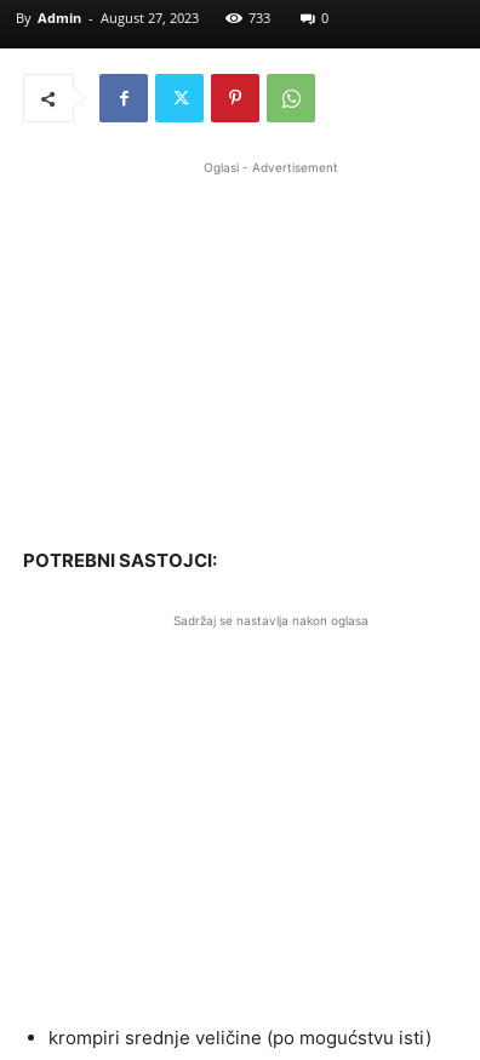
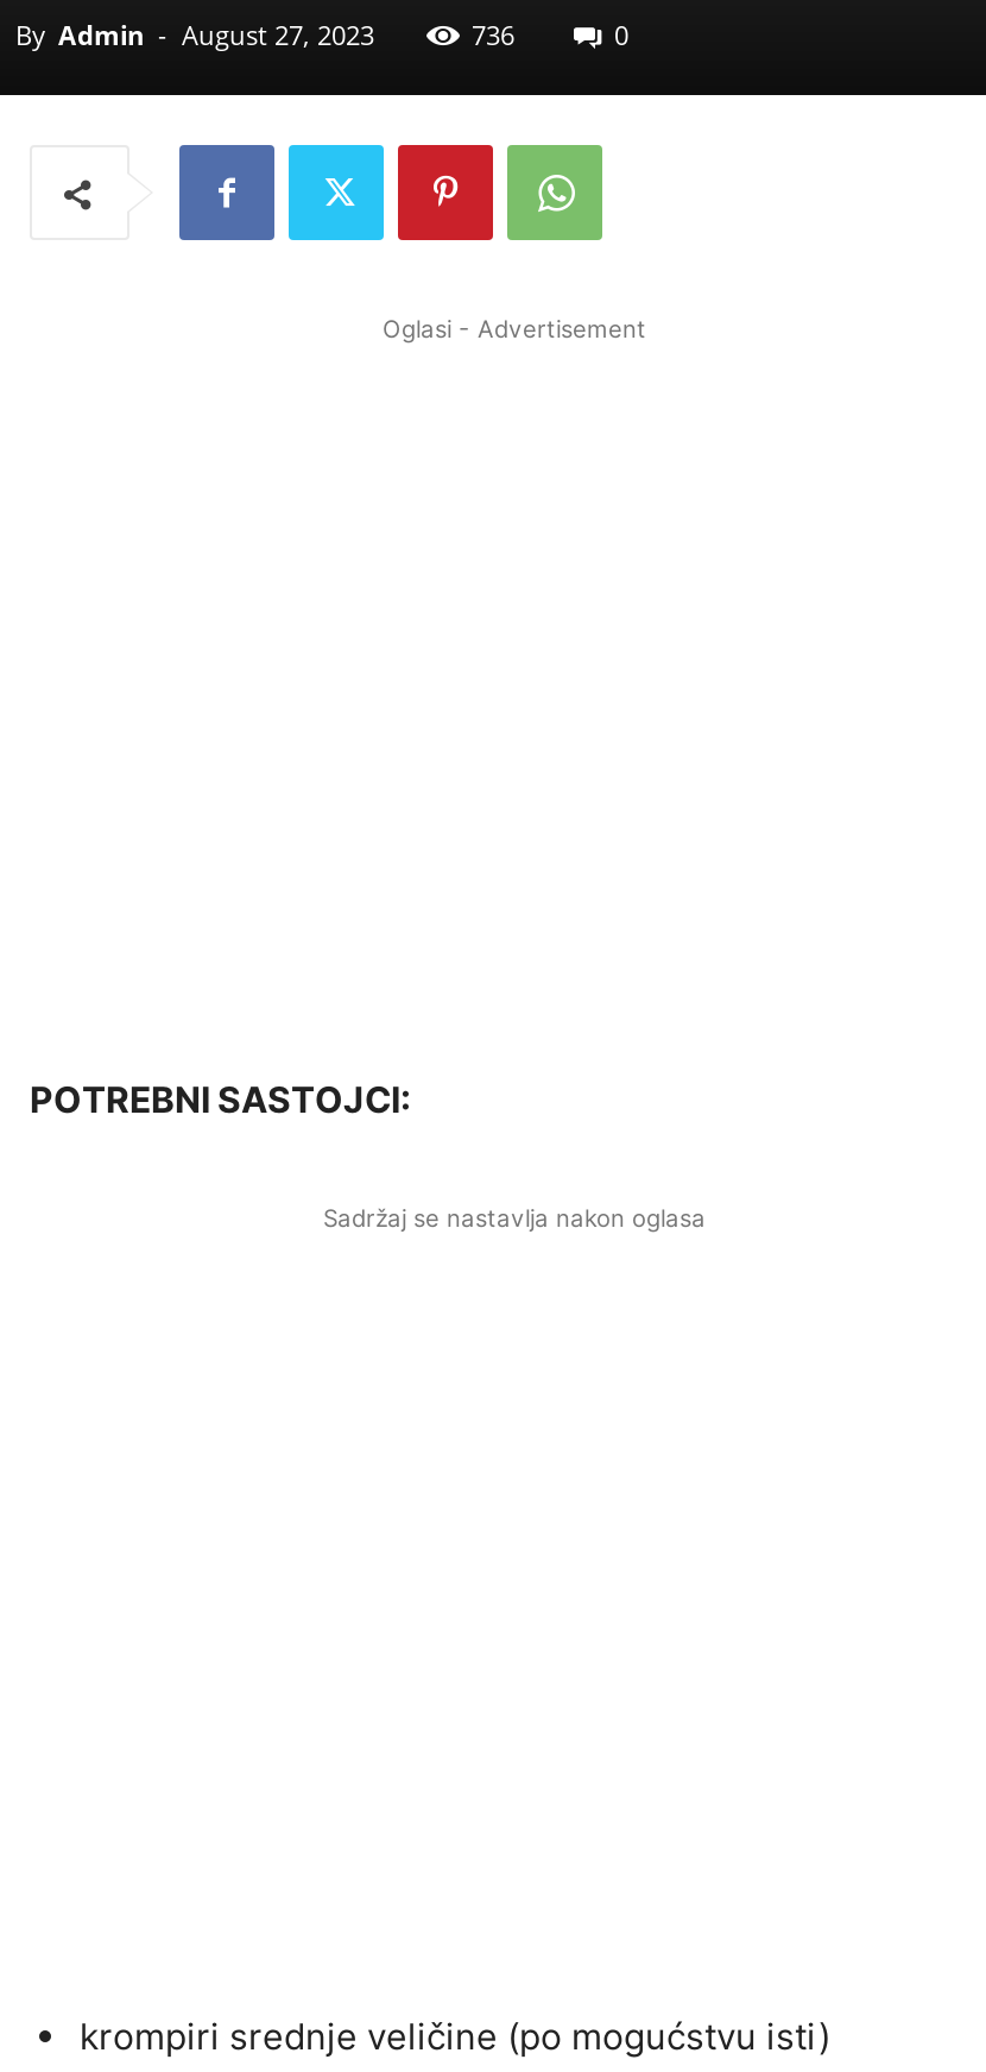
[248,8,270,27] 733 -> [472,17,514,52] 736

